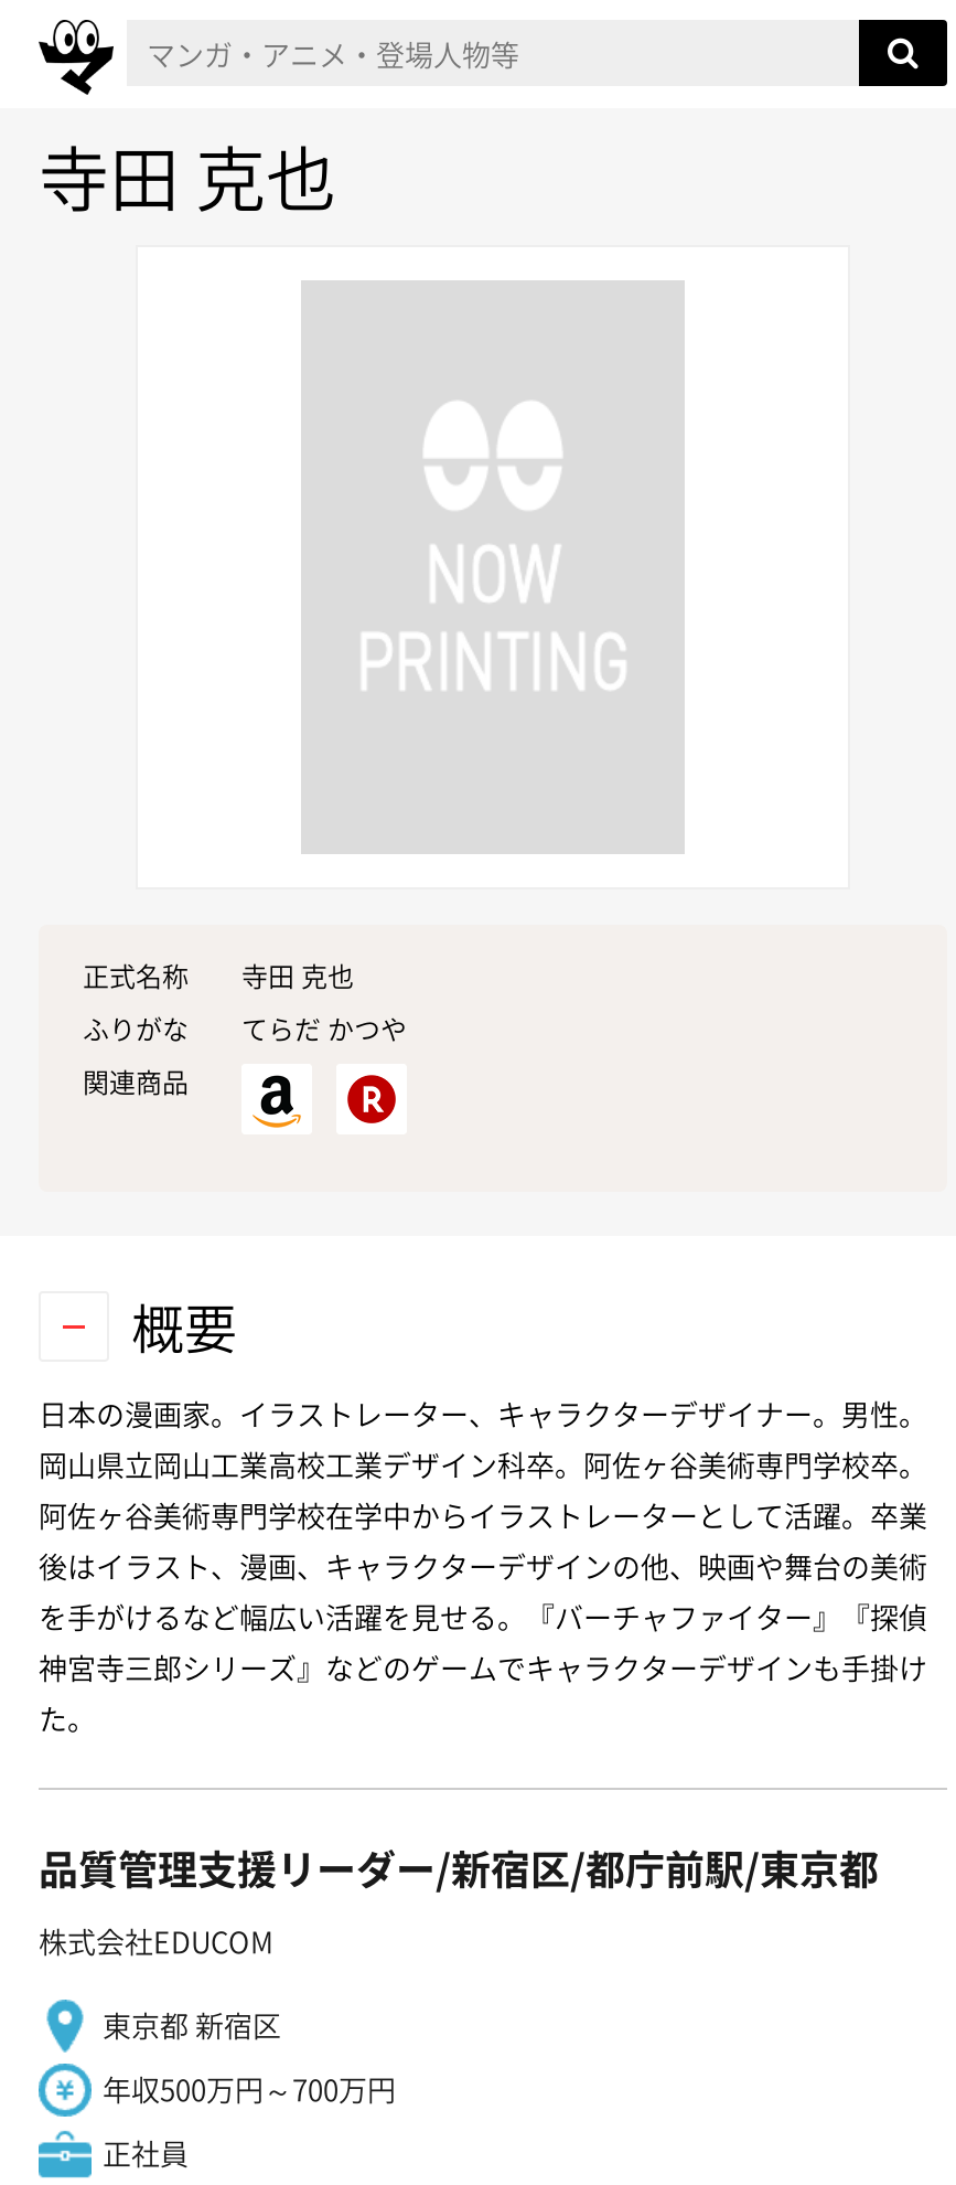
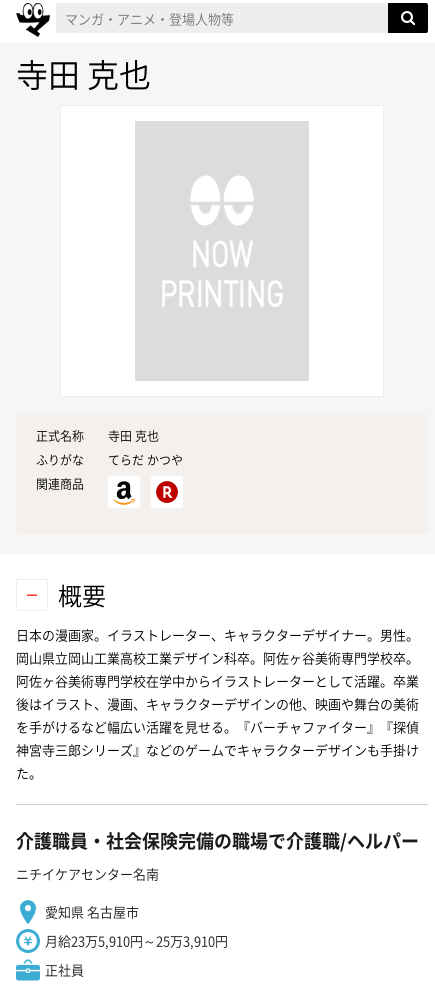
[39,1838,879,1962] 品質管理支援リーダー/新宿区/都庁前駅/東京都 | 株式会社EDUCOM -> [16,827,419,883] 介護職員・社会保険完備の職場で介護職/ヘルパー | ニチイケアセンター名南
[103,2004,281,2046] 東京都 新宿区 -> [45,902,139,921] 愛知県 名古屋市
[103,2068,396,2110] 年収500万円～700万円 -> [45,931,228,950] 月給23万5,910円～25万3,910円

